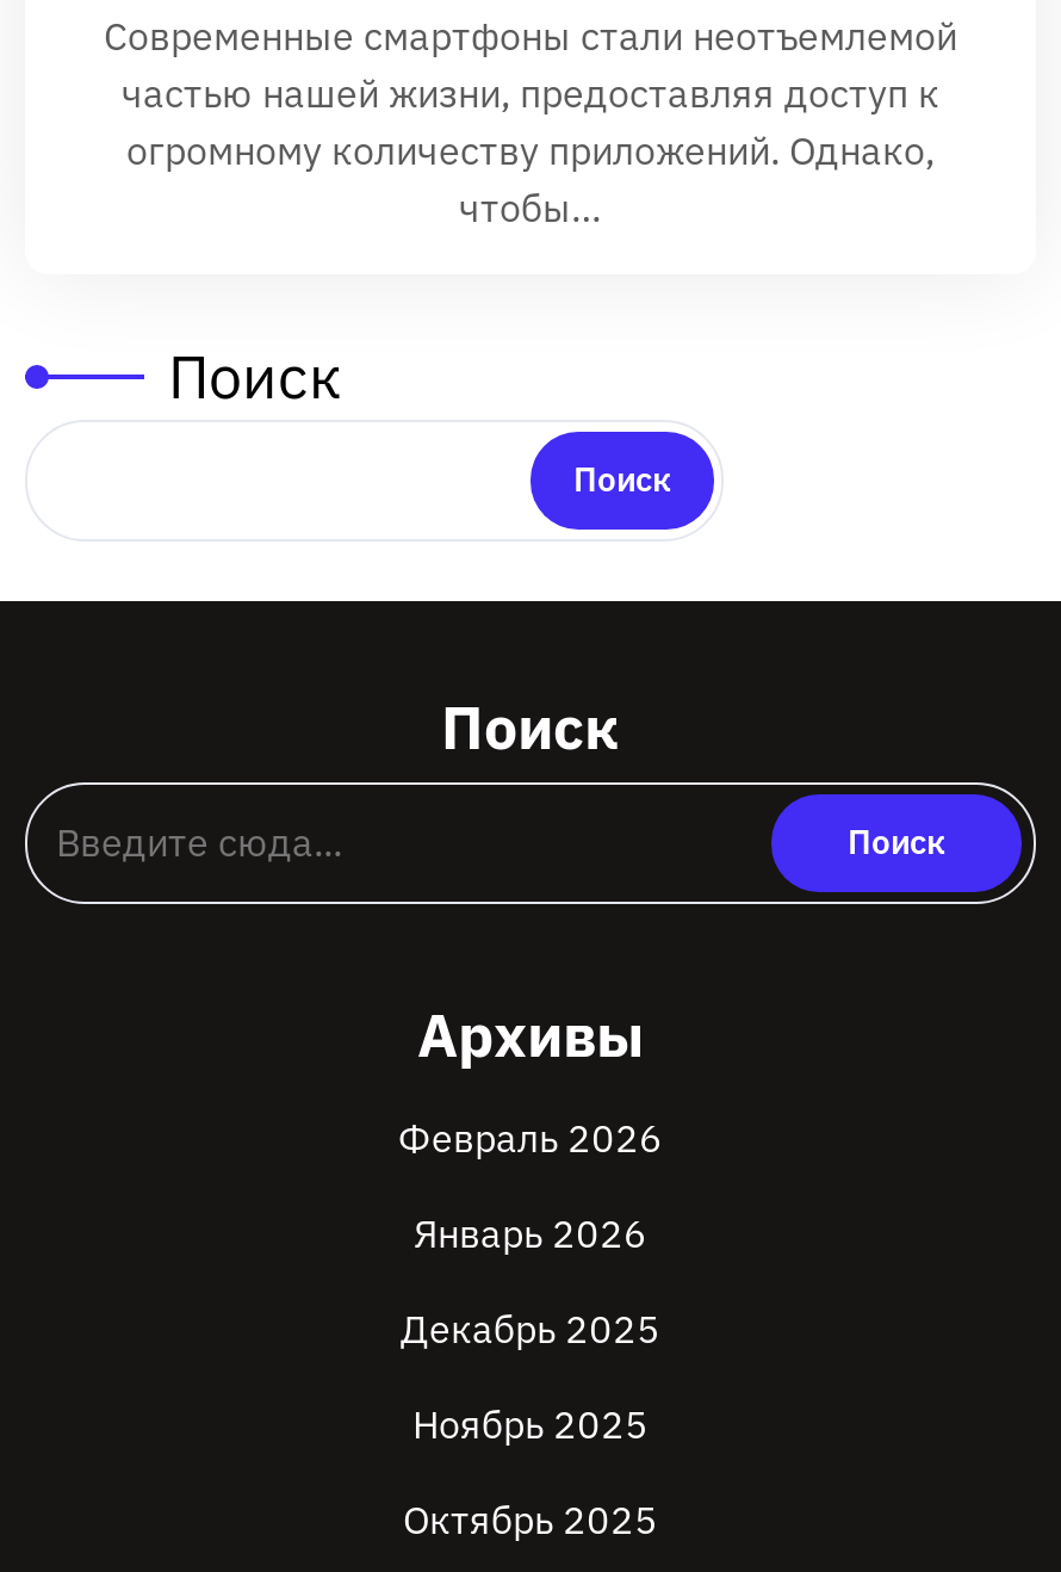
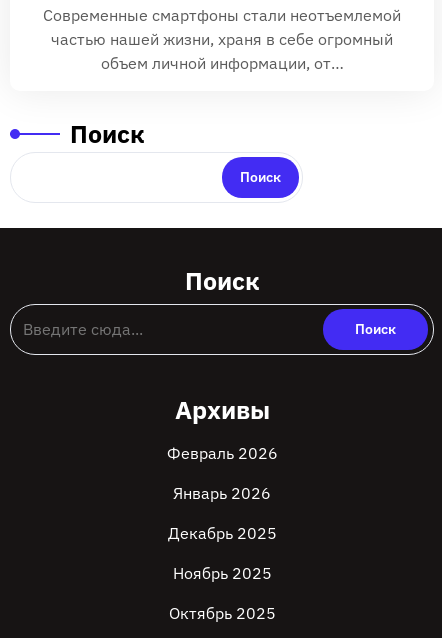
[122,69,939,232] частью нашей жизни‚ предоставляя доступ к | огромному количеству приложений. Однако‚ | чтобы… -> [51,29,393,73] частью нашей жизни, храня в себе огромный | объем личной информации, от…

